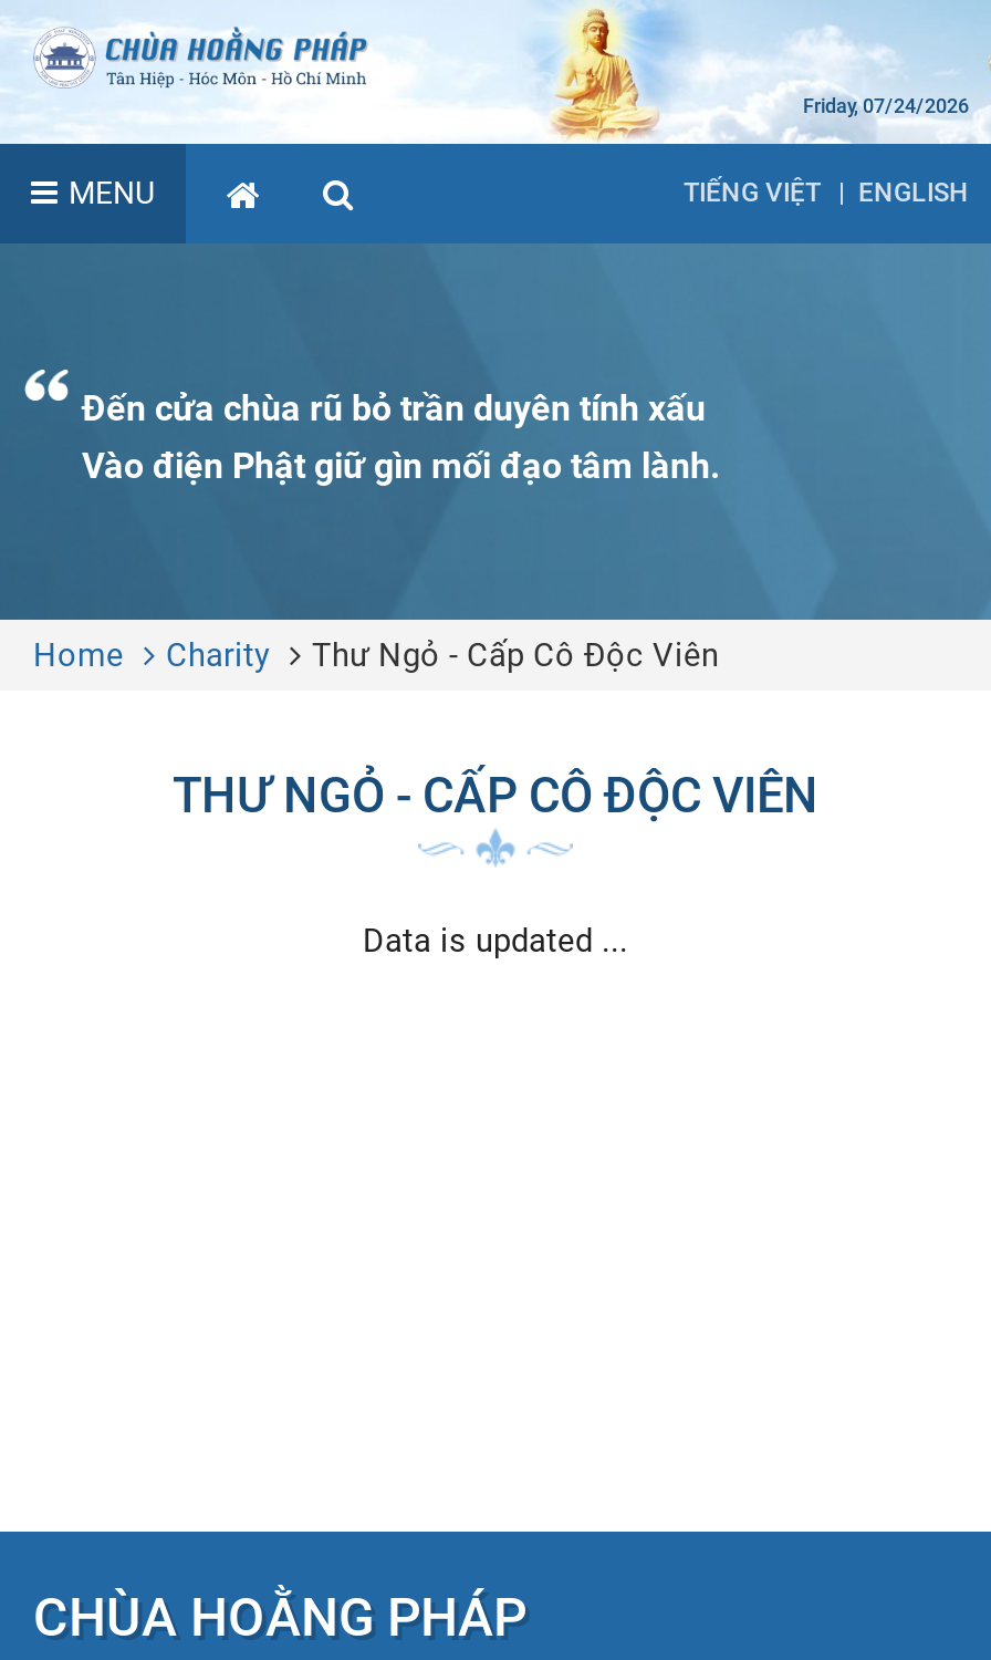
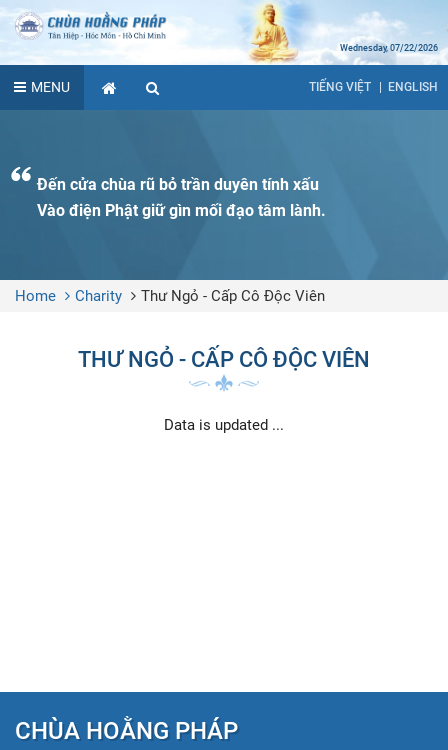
[803,95,969,117] Friday, 07/24/2026 -> [340,43,438,53] Wednesday, 07/22/2026

